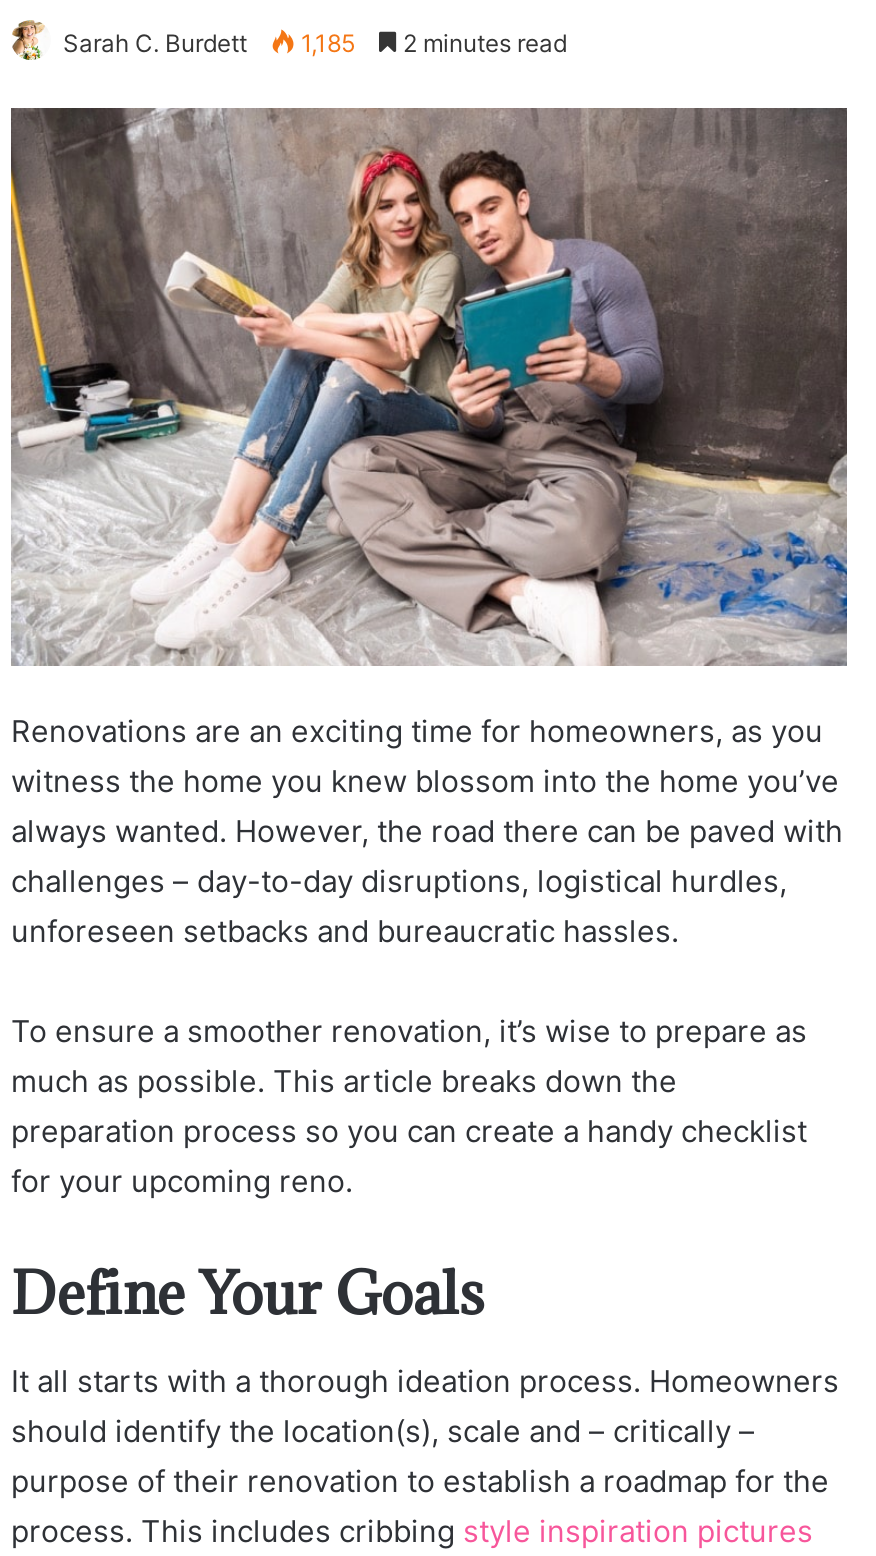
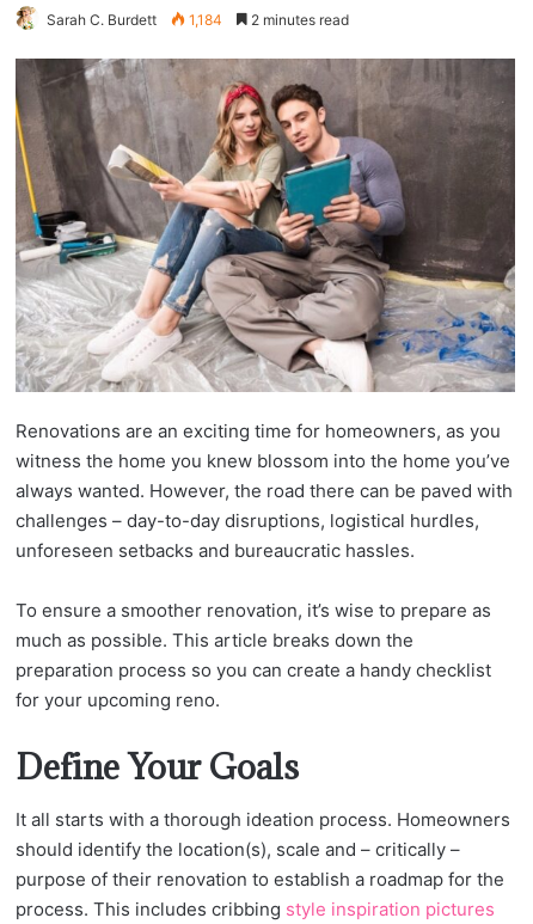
[63,28,567,58] Sarah C. Burdett 1,185 2 minutes read -> [47,11,349,29] Sarah C. Burdett 1,184 2 minutes read

